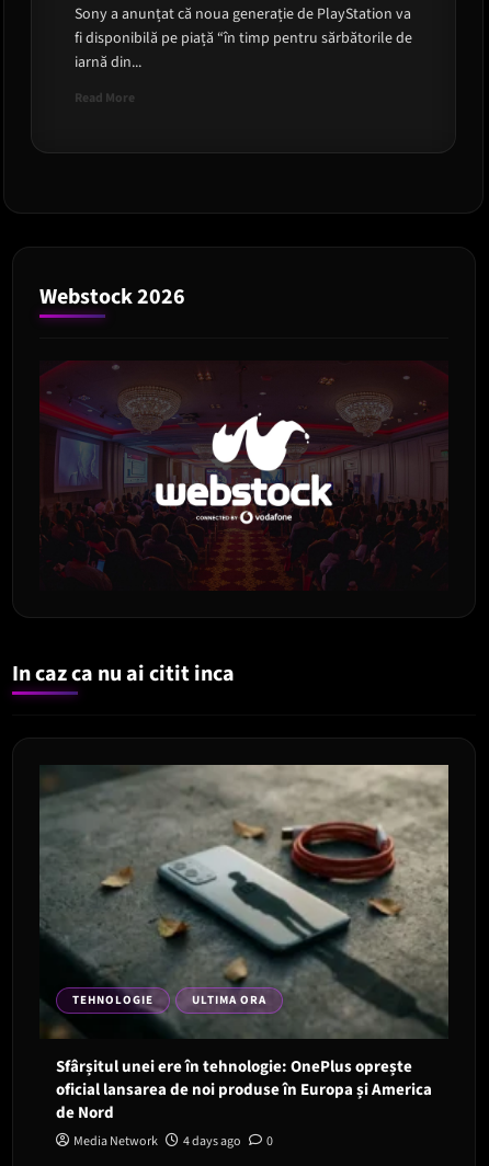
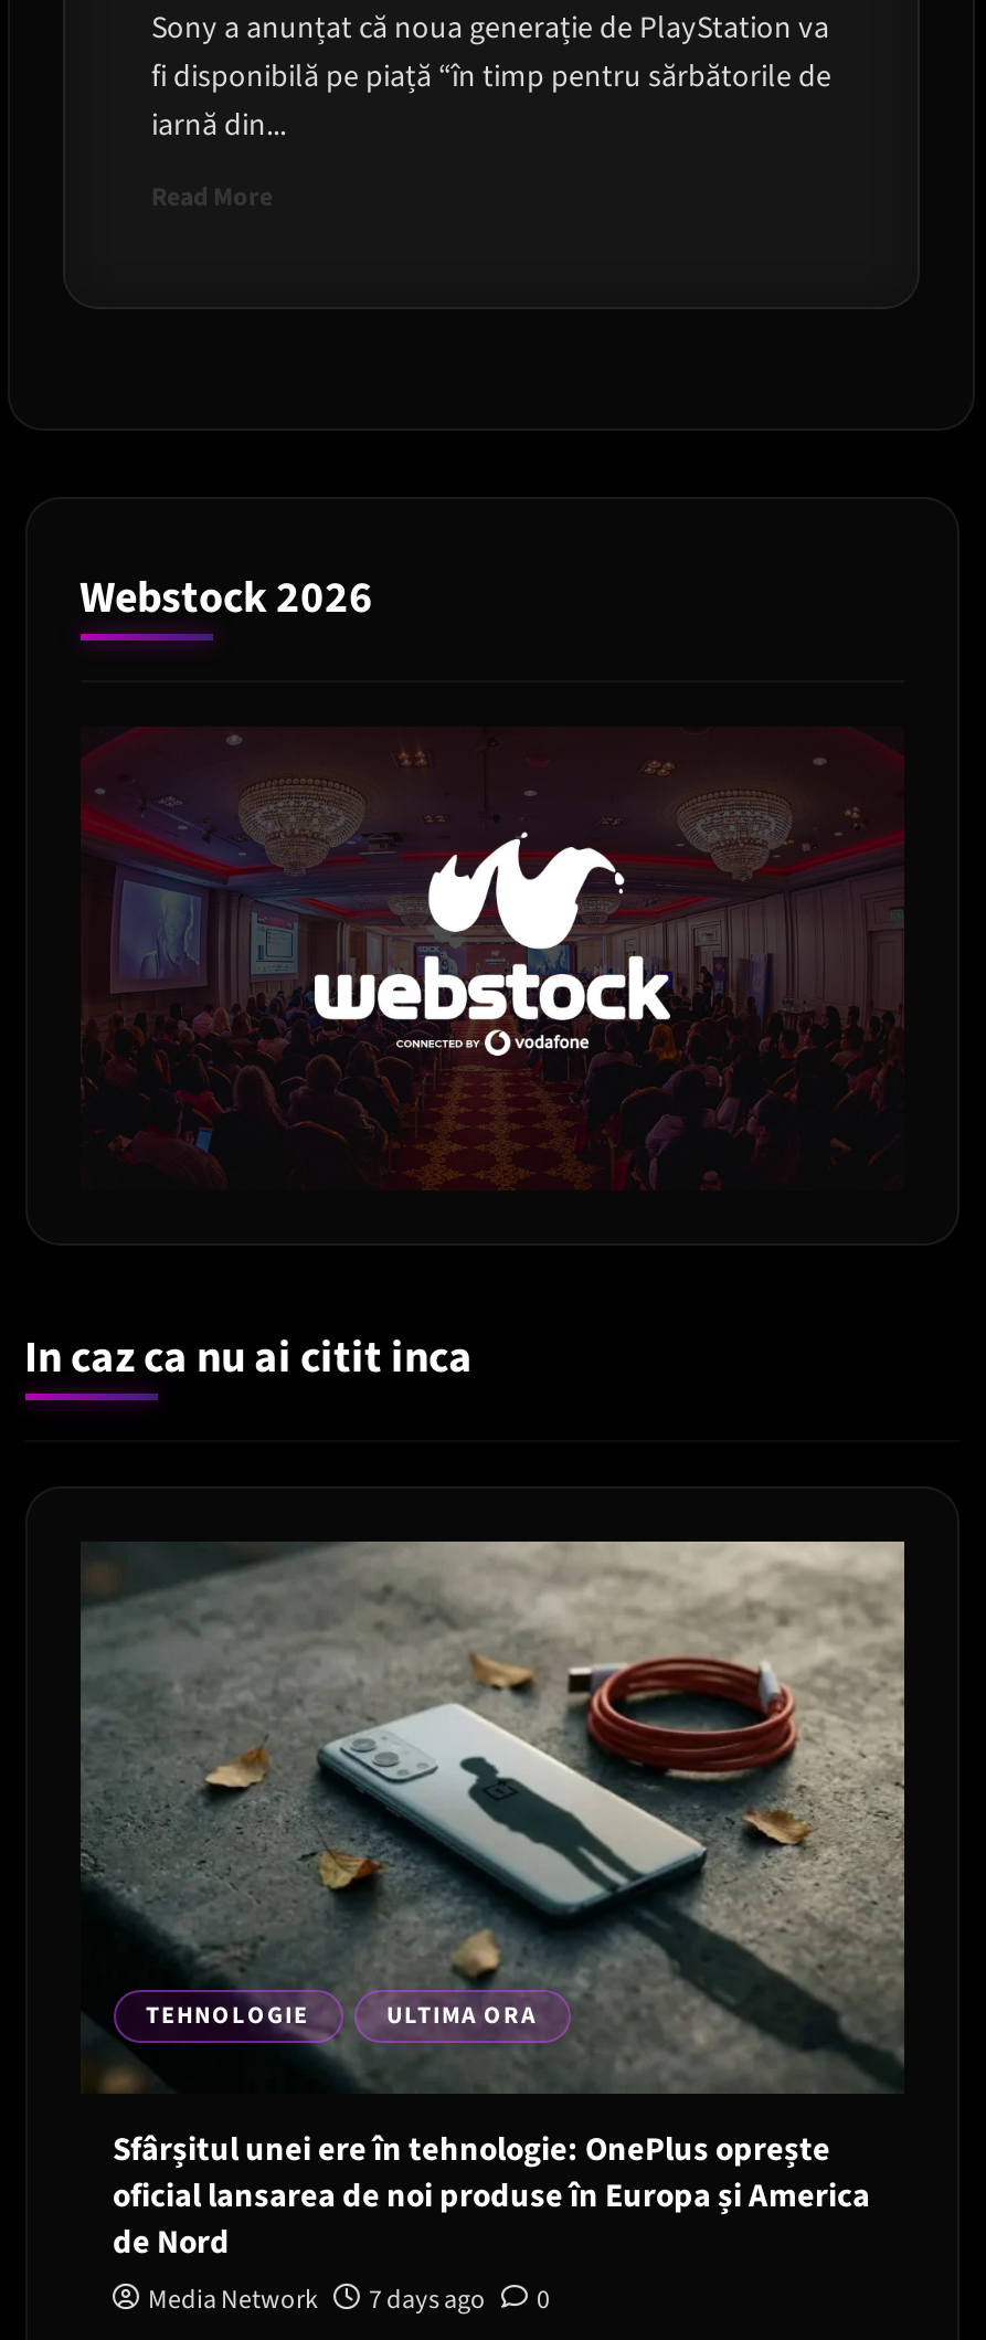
[73,1132,272,1151] Media Network 4 days ago 0 -> [148,2282,550,2320] Media Network 7 days ago 0

